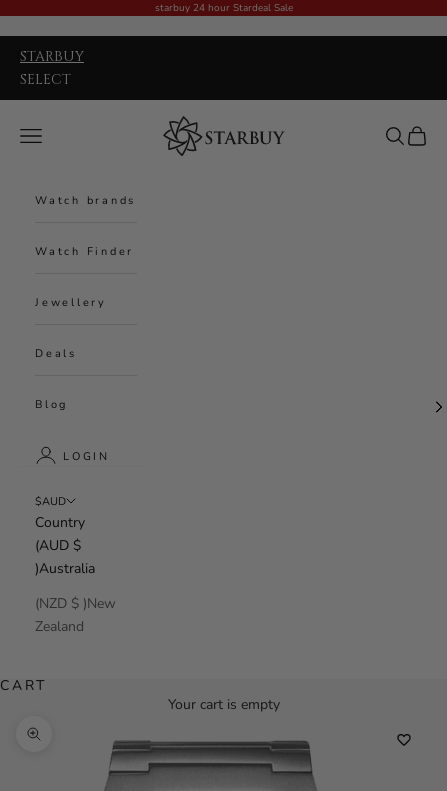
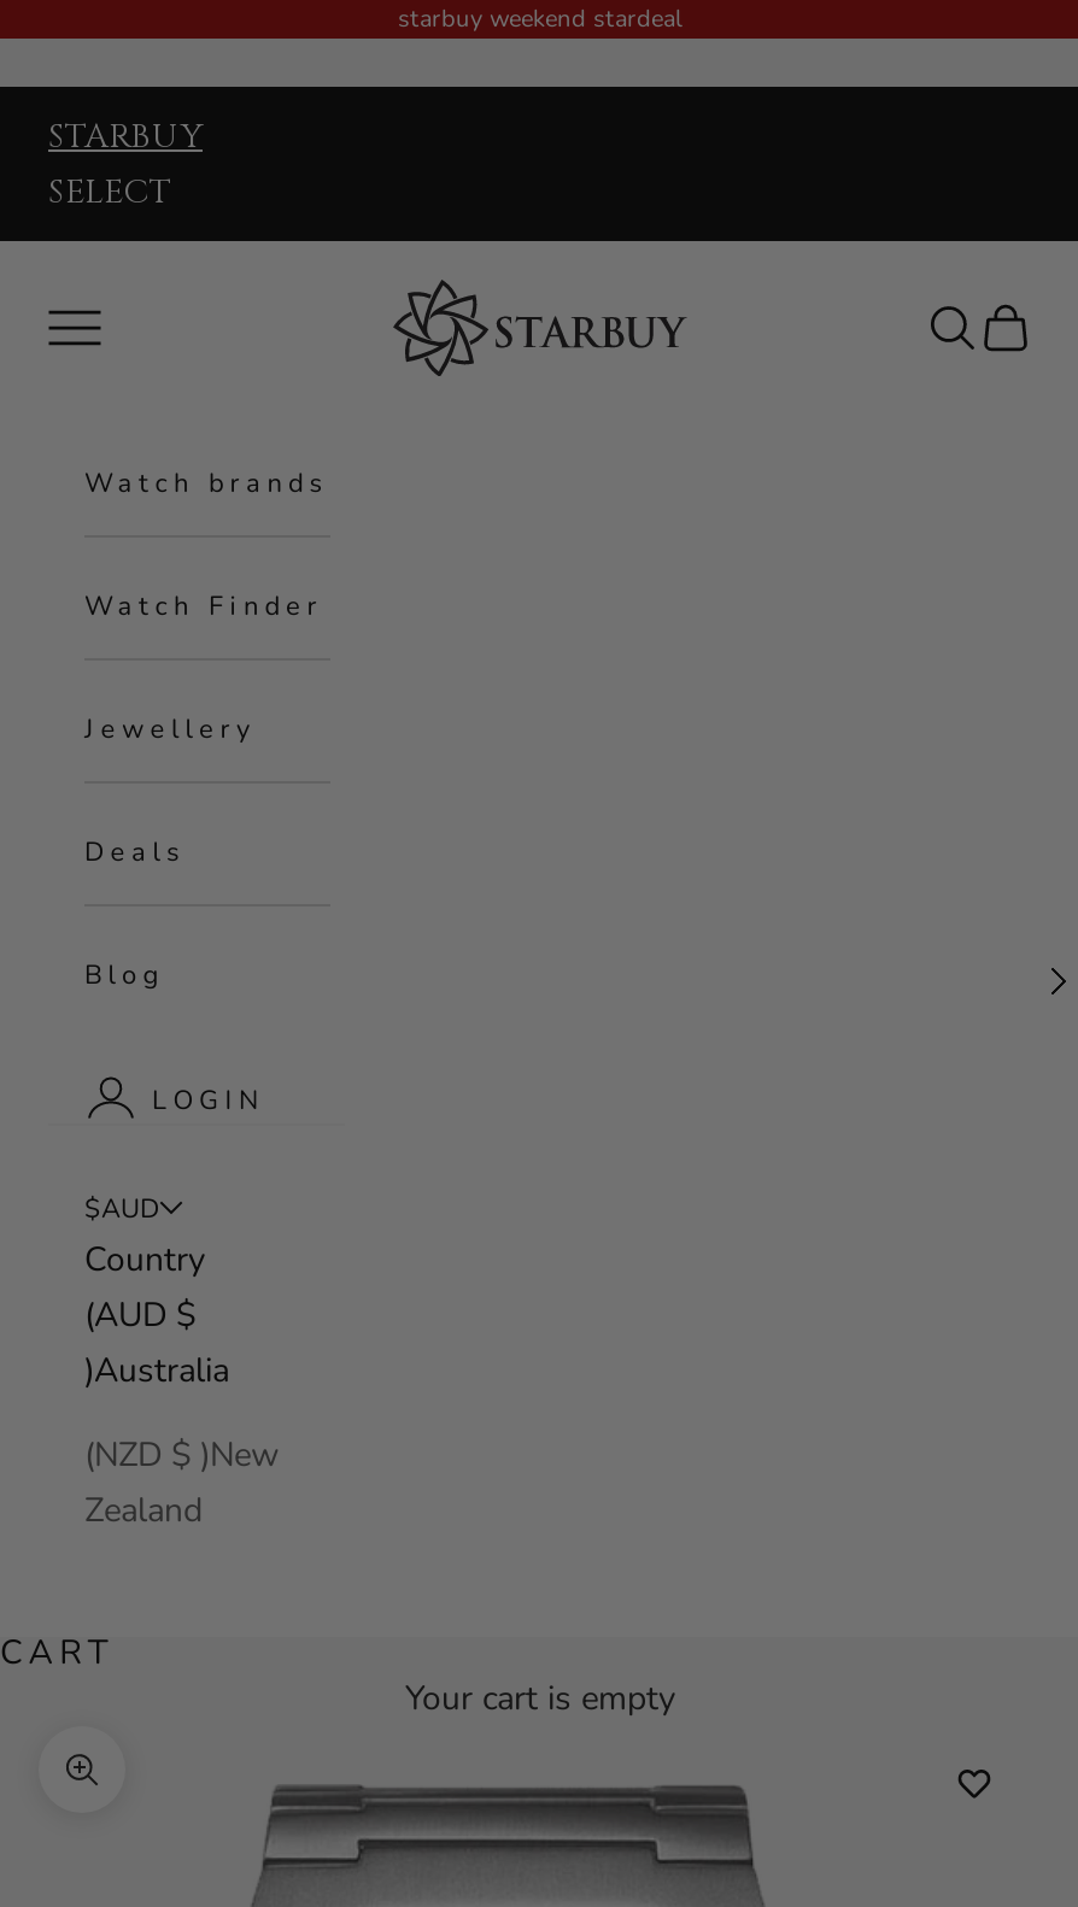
[155,1,293,15] starbuy 24 hour Stardeal Sale -> [398,2,682,36] starbuy weekend stardeal

